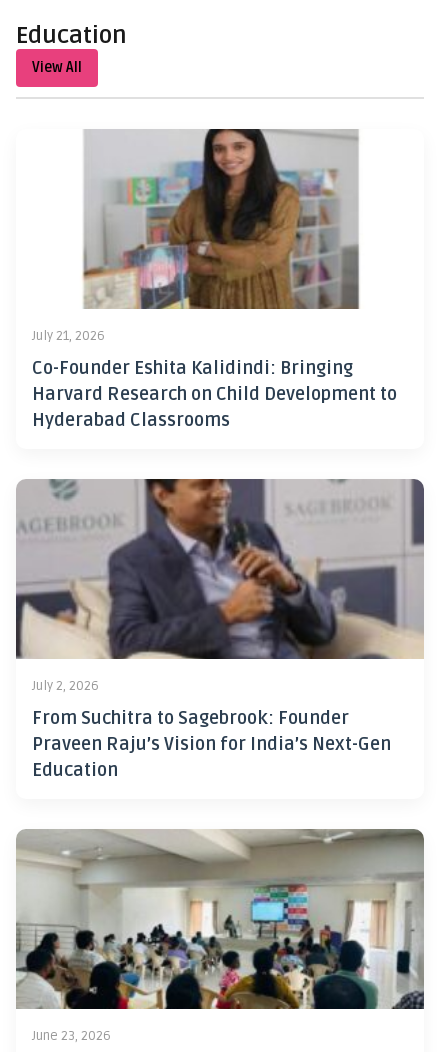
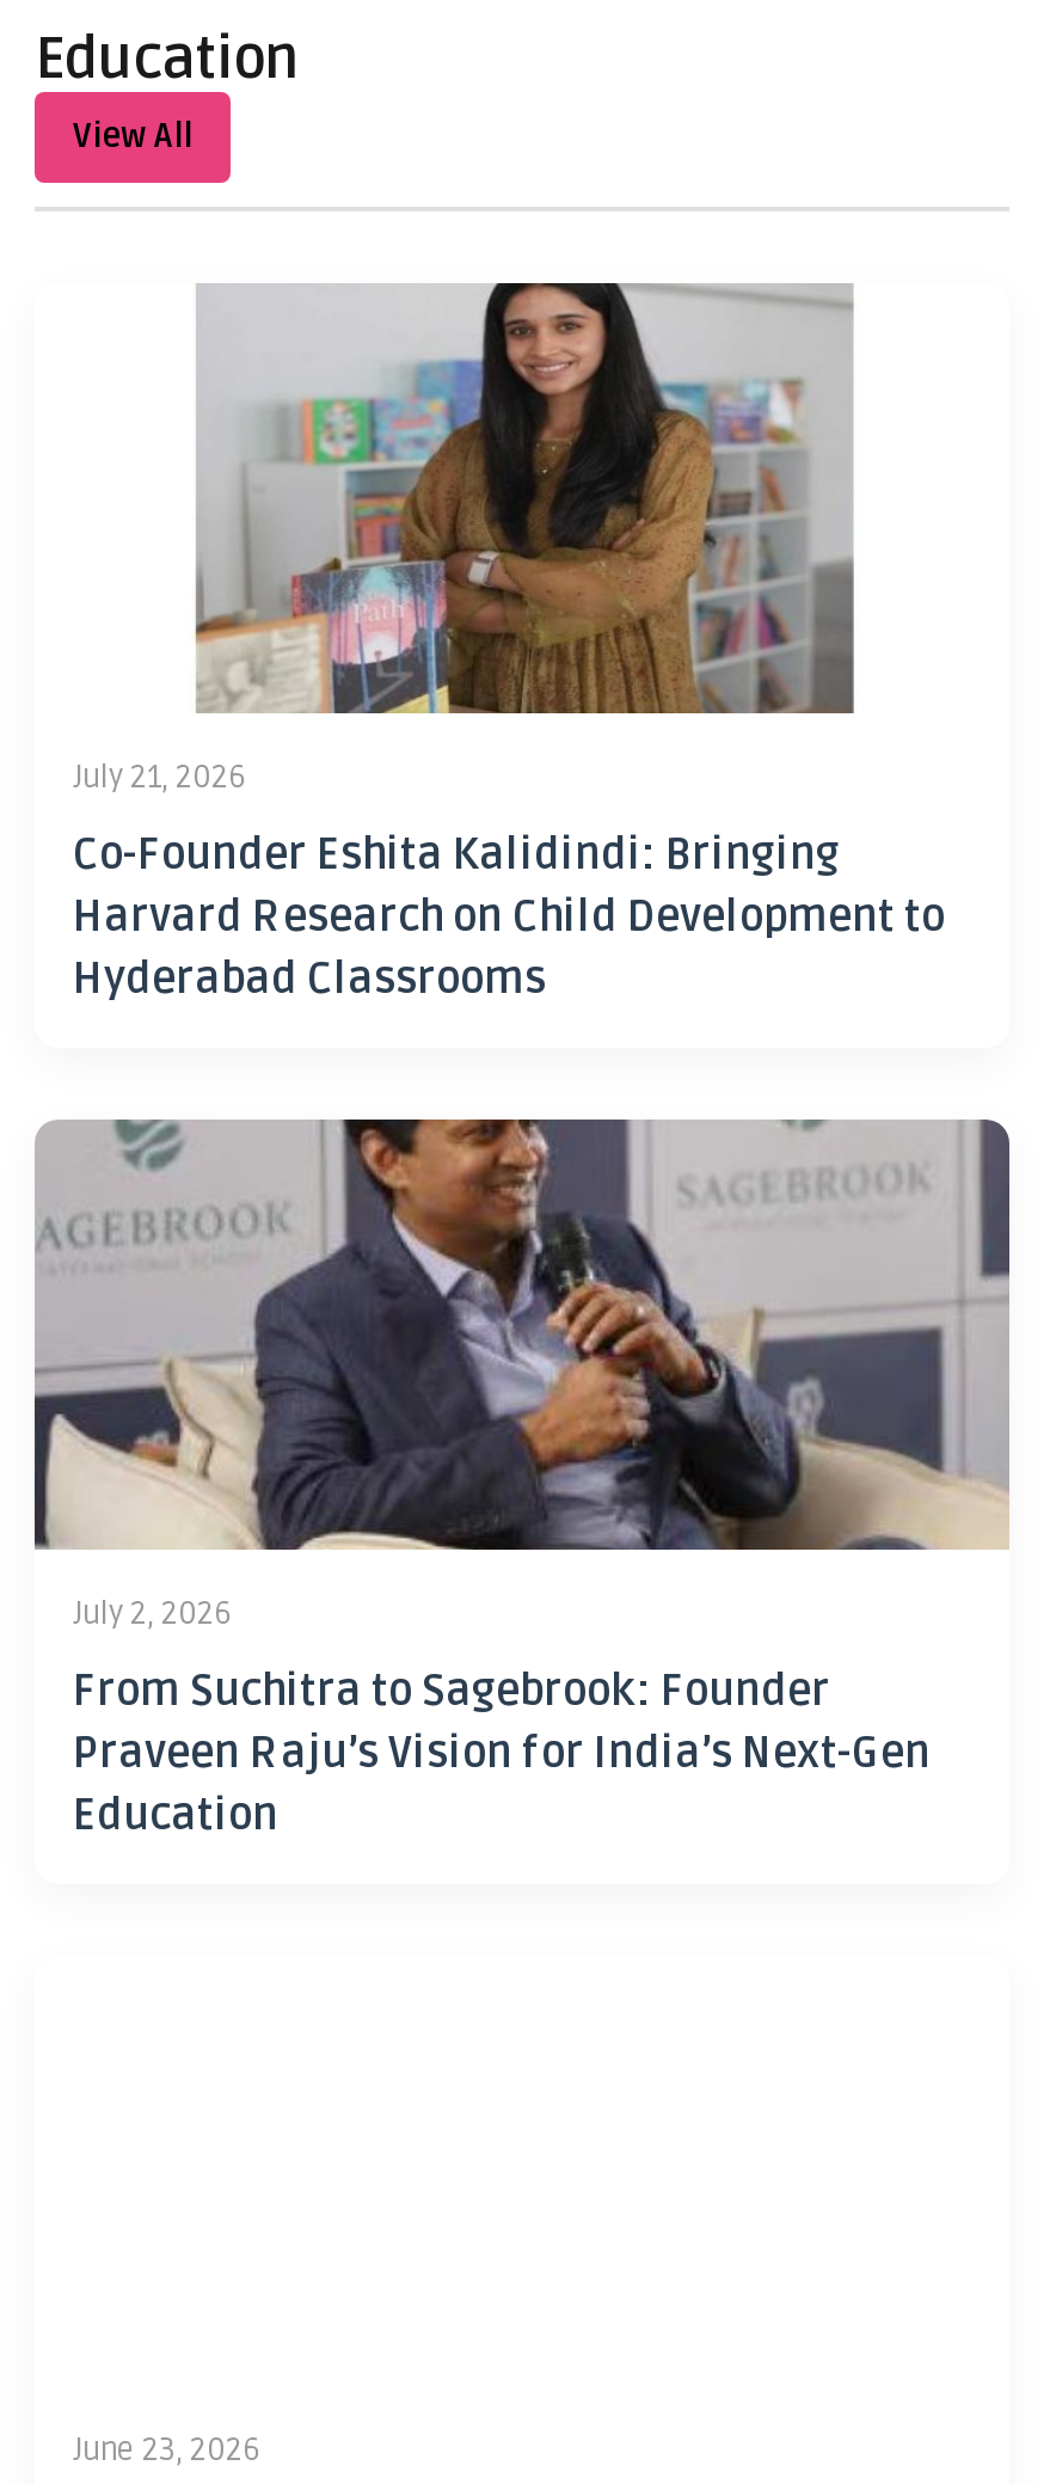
[15,828,425,1010] [image] -> none

